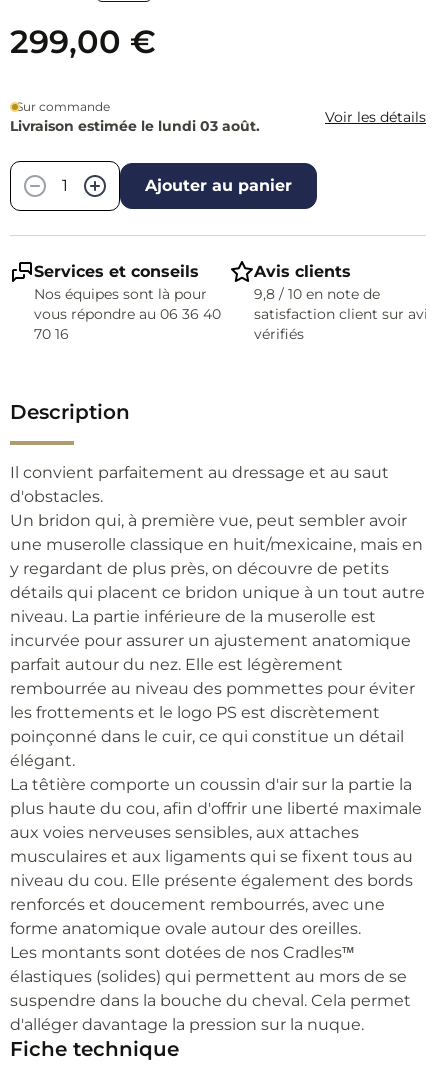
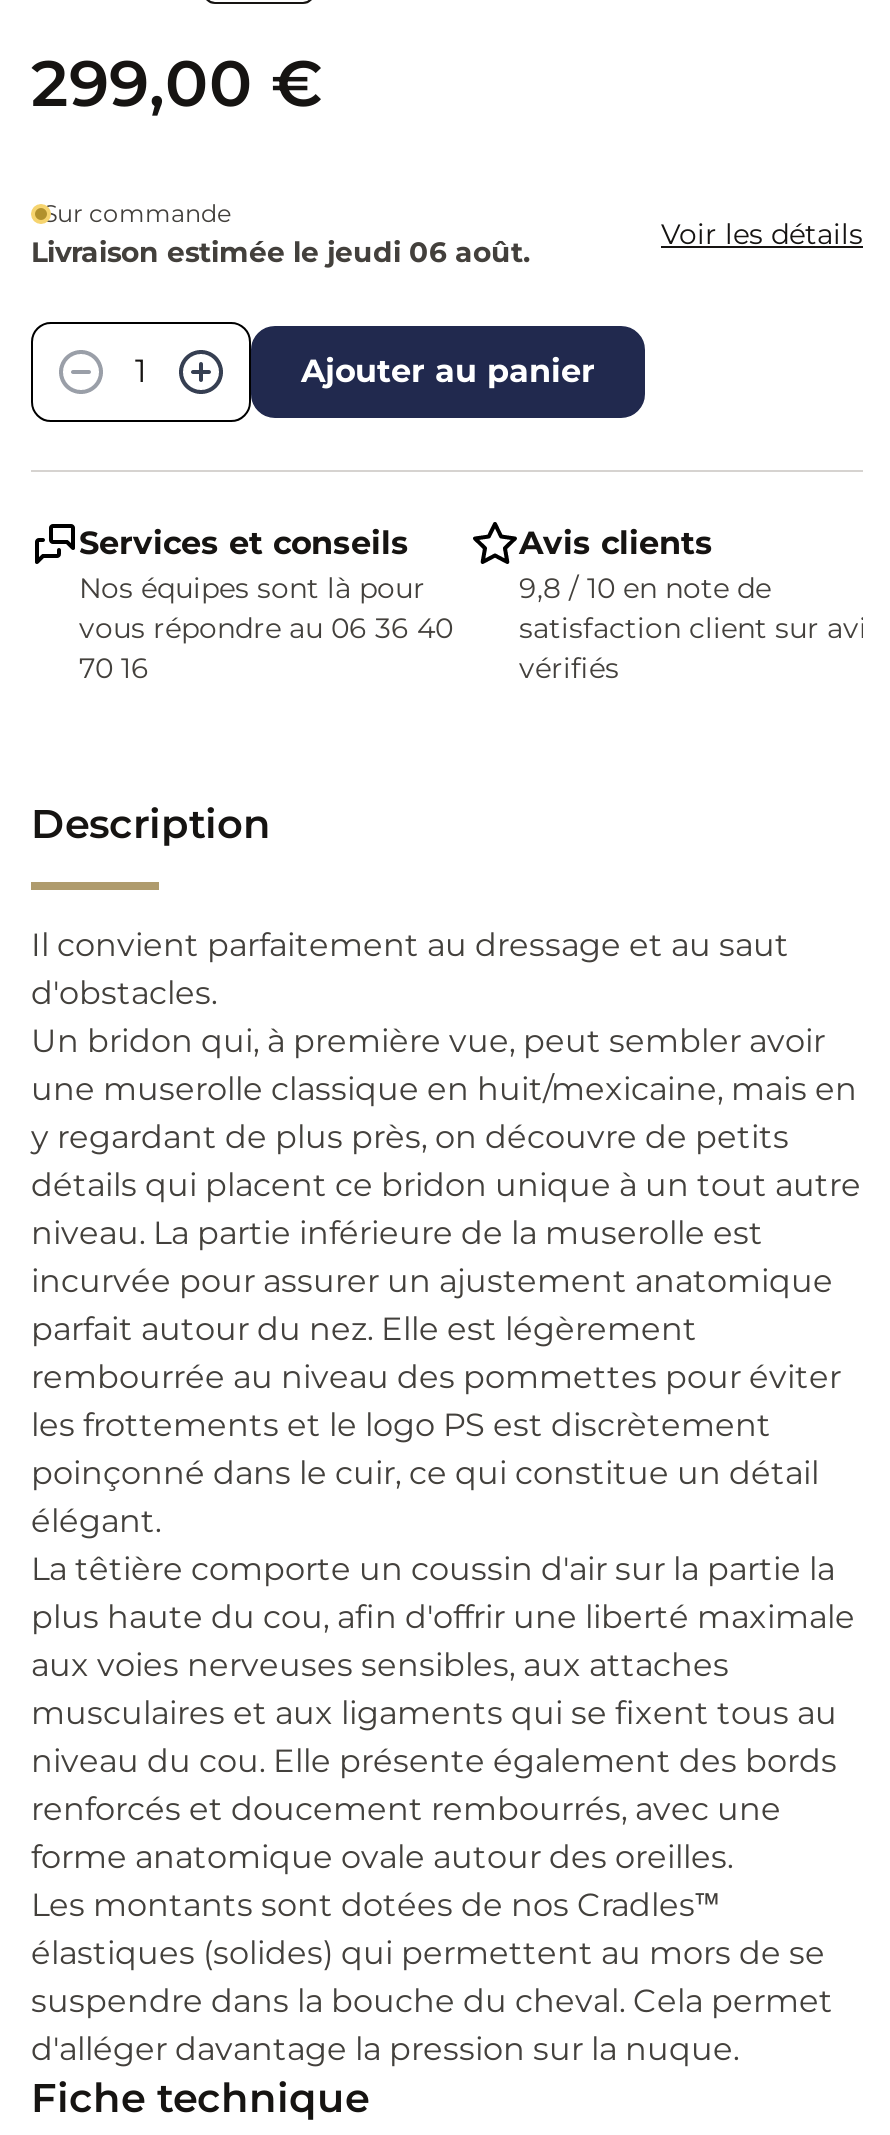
[10,117,260,135] Livraison estimée le lundi 03 août. -> [31,234,531,270] Livraison estimée le jeudi 06 août.

